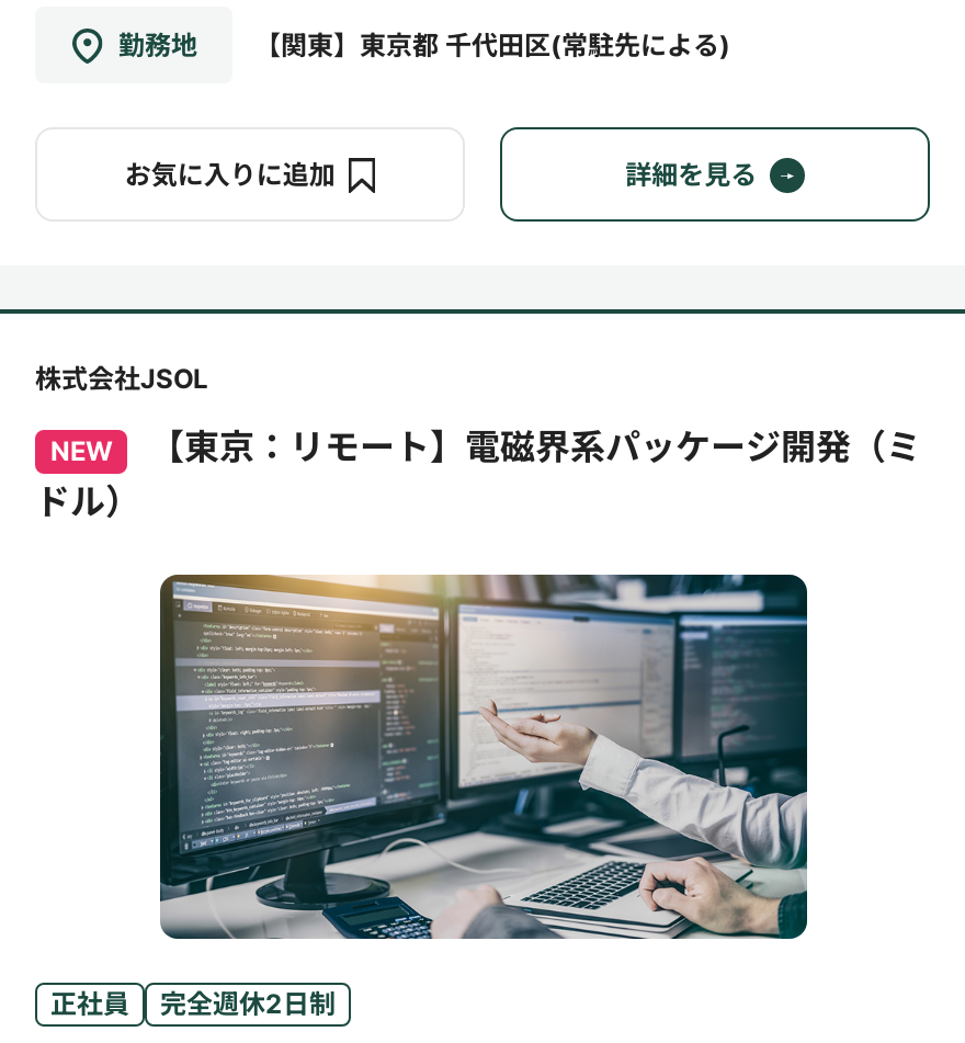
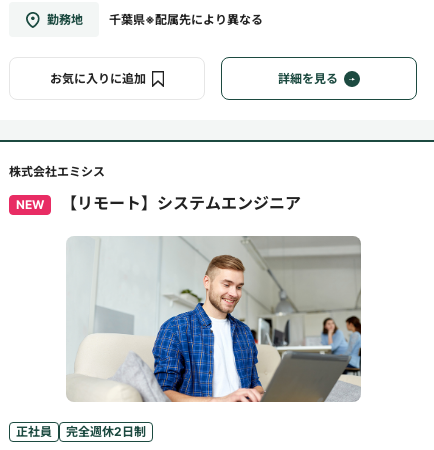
[254,29,730,61] 【関東】東京都 千代田区(常駐先による) -> [109,12,263,27] 千葉県※配属先により異なる
[35,362,208,395] 株式会社JSOL -> [9,164,105,179] 株式会社エミシス
[35,426,921,524] 【東京：リモート】電磁界系パッケージ開発（ミ | ドル） -> [61,193,301,213] 【リモート】システムエンジニア
[158,572,809,941] [image] -> [66,236,362,403] [image]

